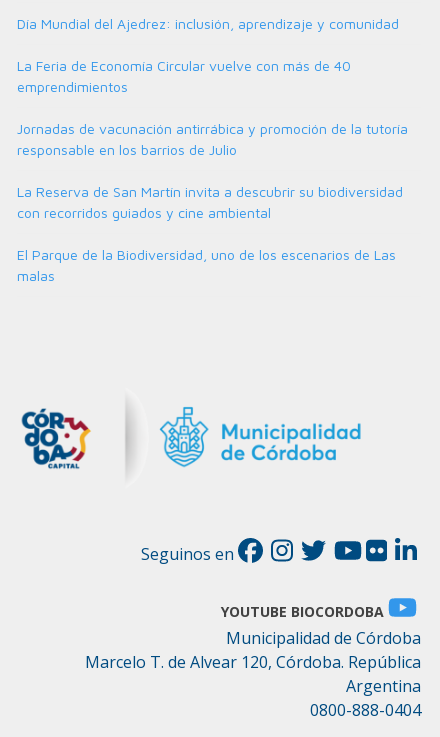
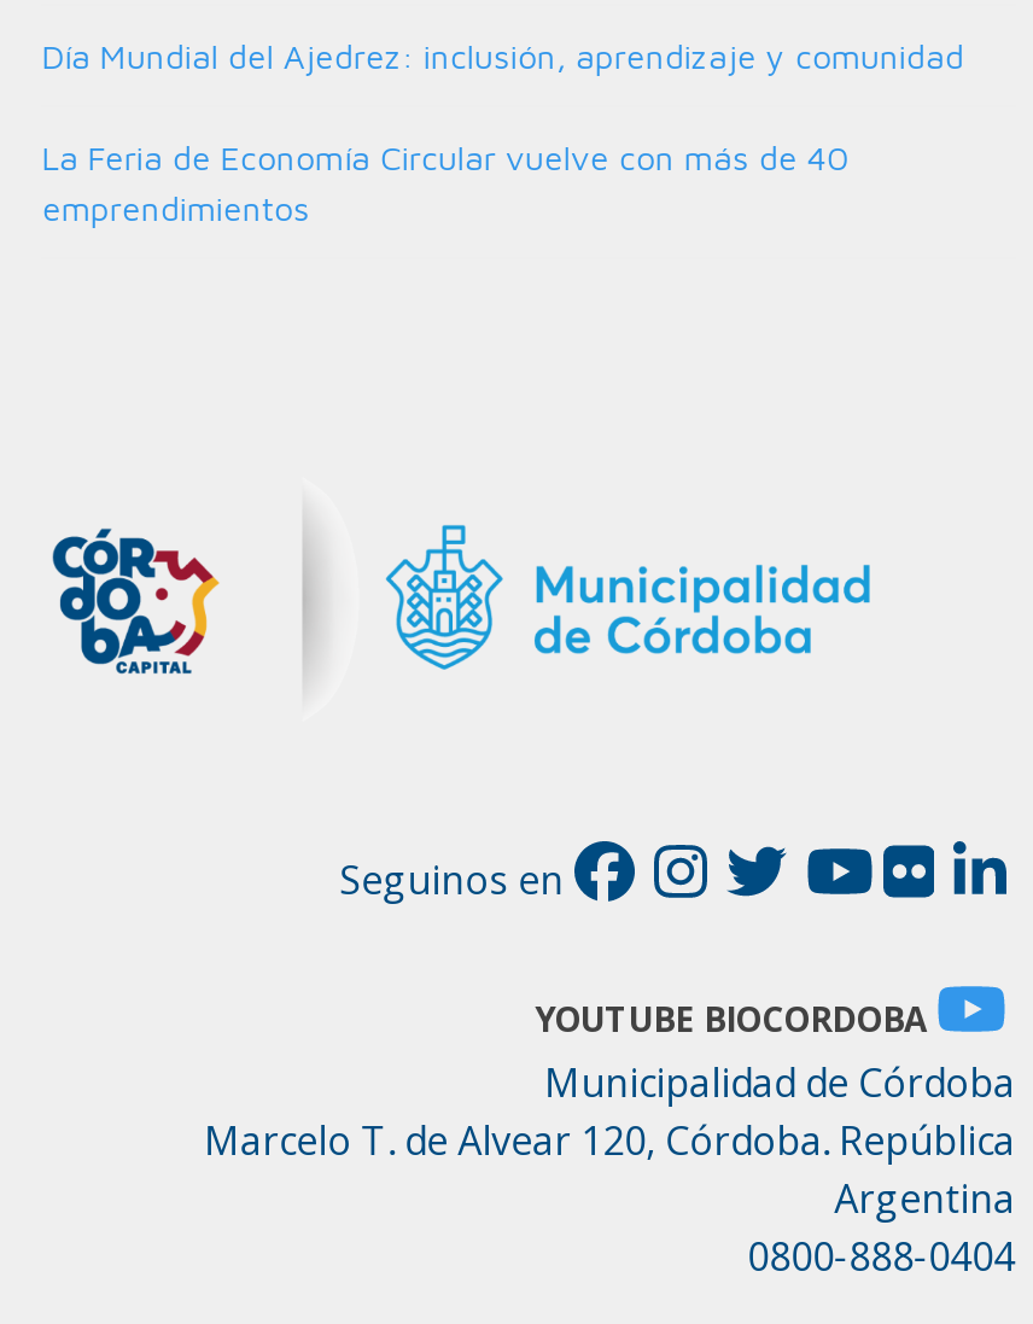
[17,120,408,284] Jornadas de vacunación antirrábica y promoción de la tutoría | responsable en los barrios de Julio | La Reserva de San Martín invita a descubrir su biodiversidad | con recorridos guiados y cine ambiental | El Parque de la Biodiversidad, uno de los escenarios de Las | malas -> none

